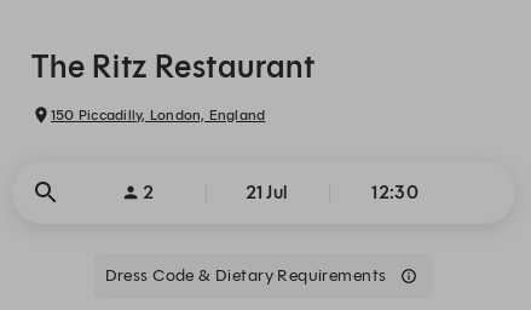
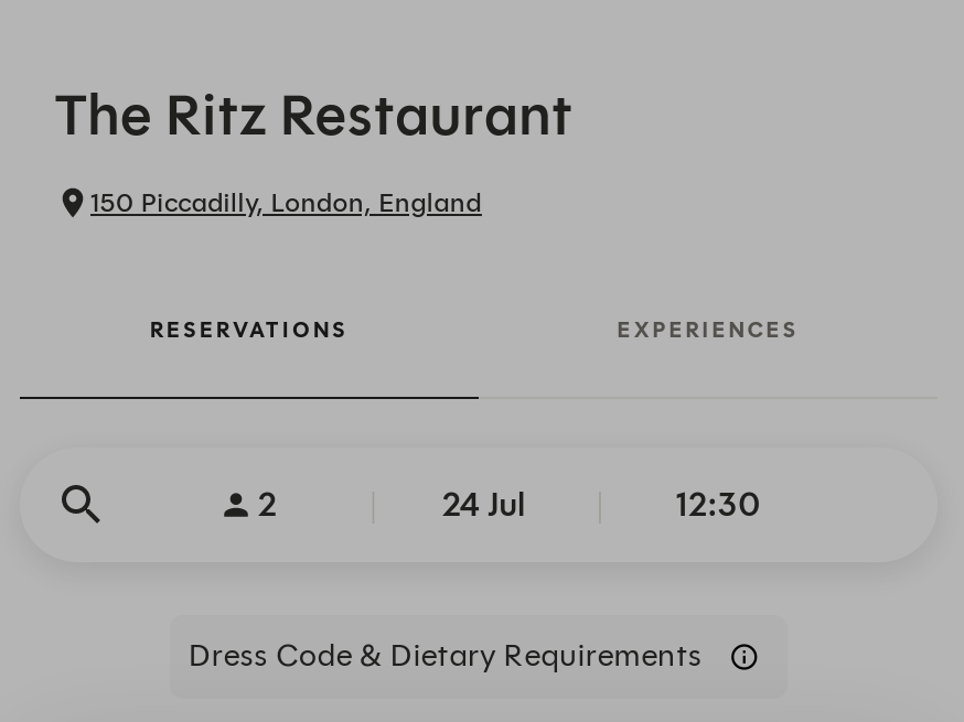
none -> [150,315,799,344] RESERVATIONS | EXPERIENCES
[245,182,287,203] 21 Jul -> [441,485,525,525] 24 Jul

